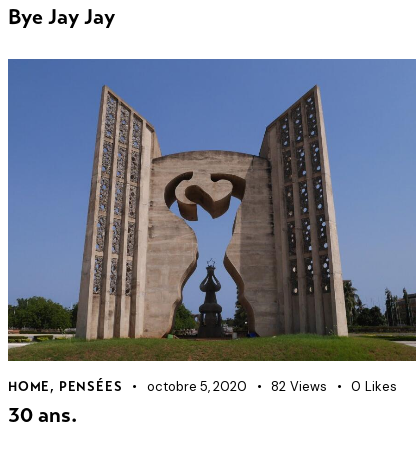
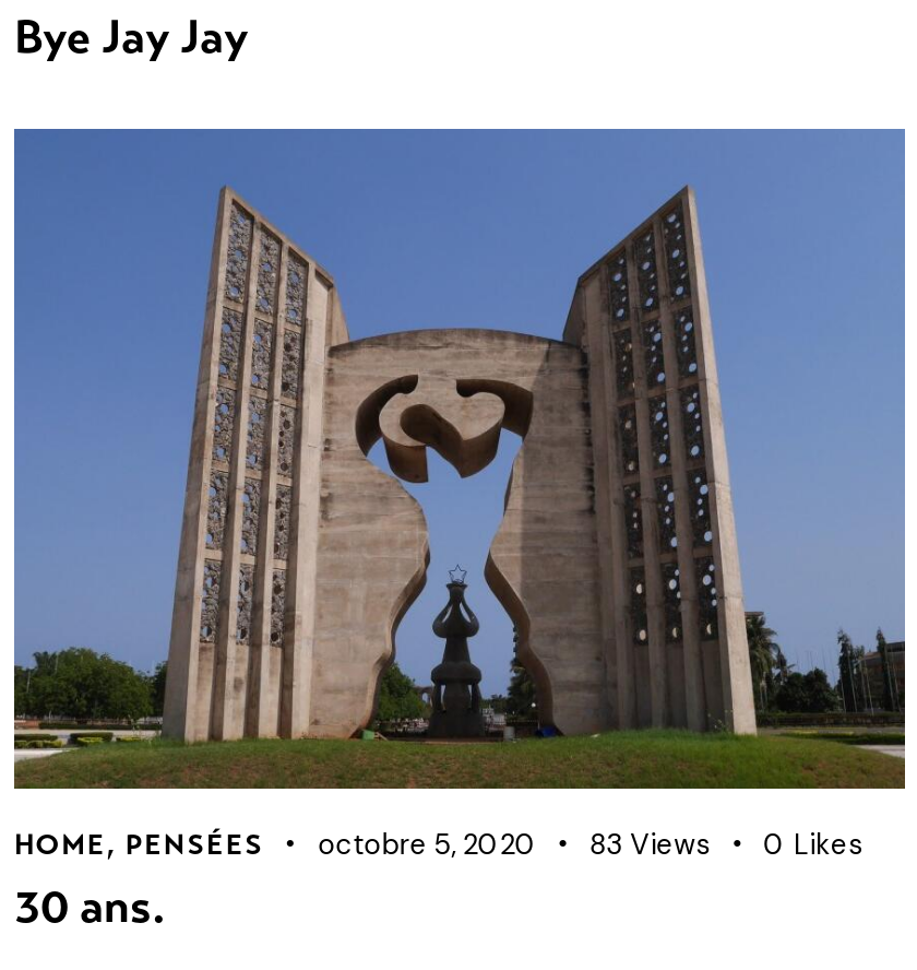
[271,378,327,395] 82 Views -> [589,826,711,863] 83 Views

